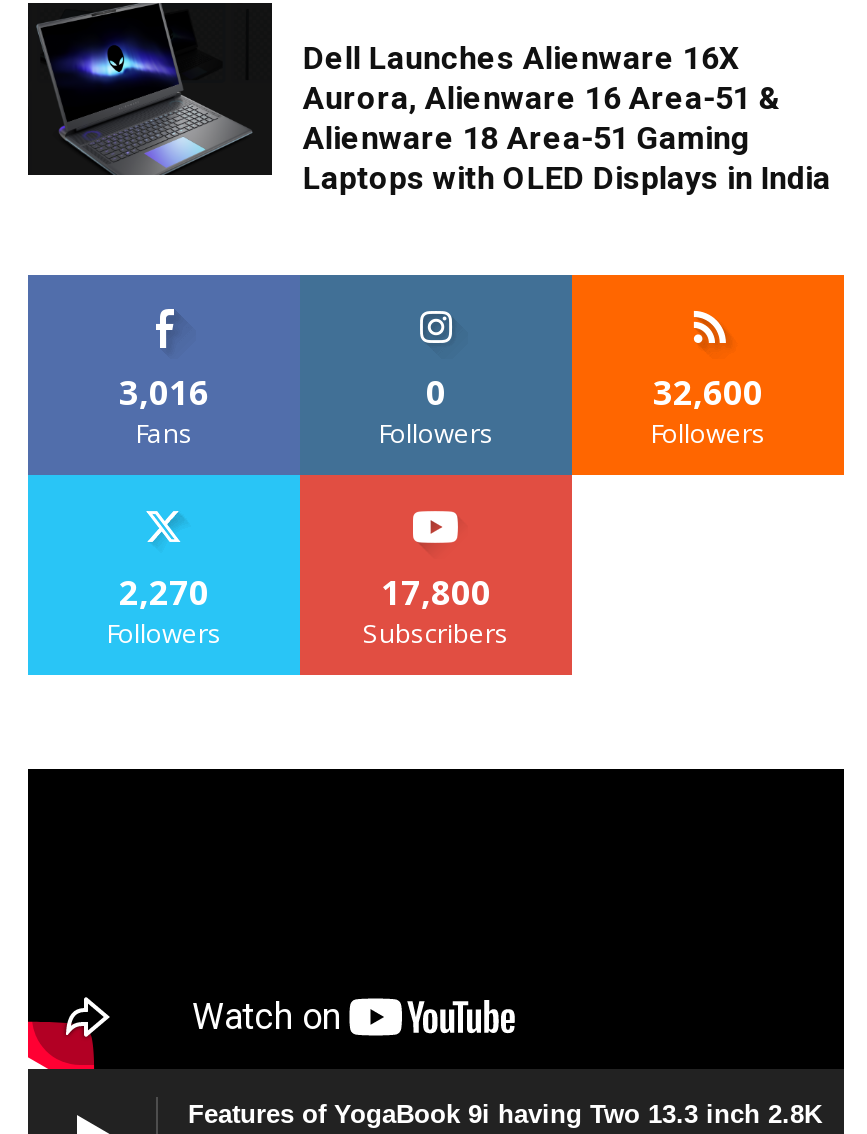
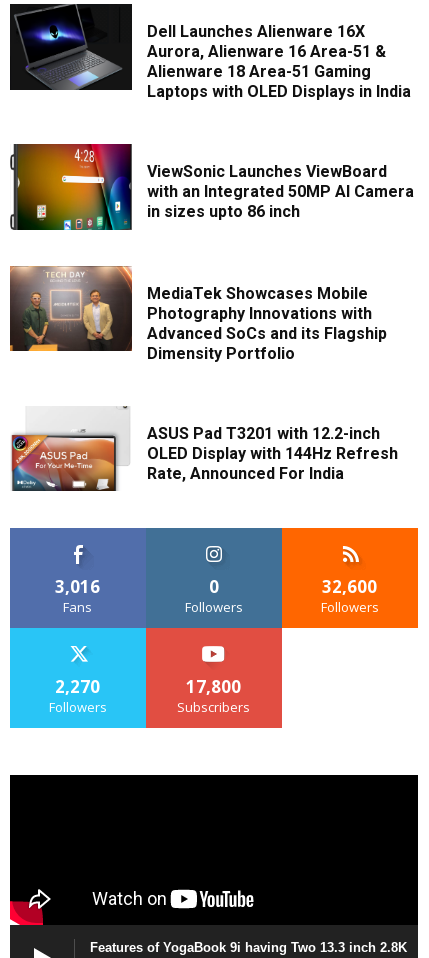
none -> [9,265,387,362] [image] | MediaTek Showcases Mobile | Photography Innovations with | Advanced SoCs and its Flagship | Dimensity Portfolio
none -> [10,143,414,231] [image] | ViewSonic Launches ViewBoard | with an Integrated 50MP AI Camera | in sizes upto 86 inch
none -> [10,392,398,492] [image] | ASUS Pad T3201 with 12.2-inch | OLED Display with 144Hz Refresh | Rate, Announced For India

